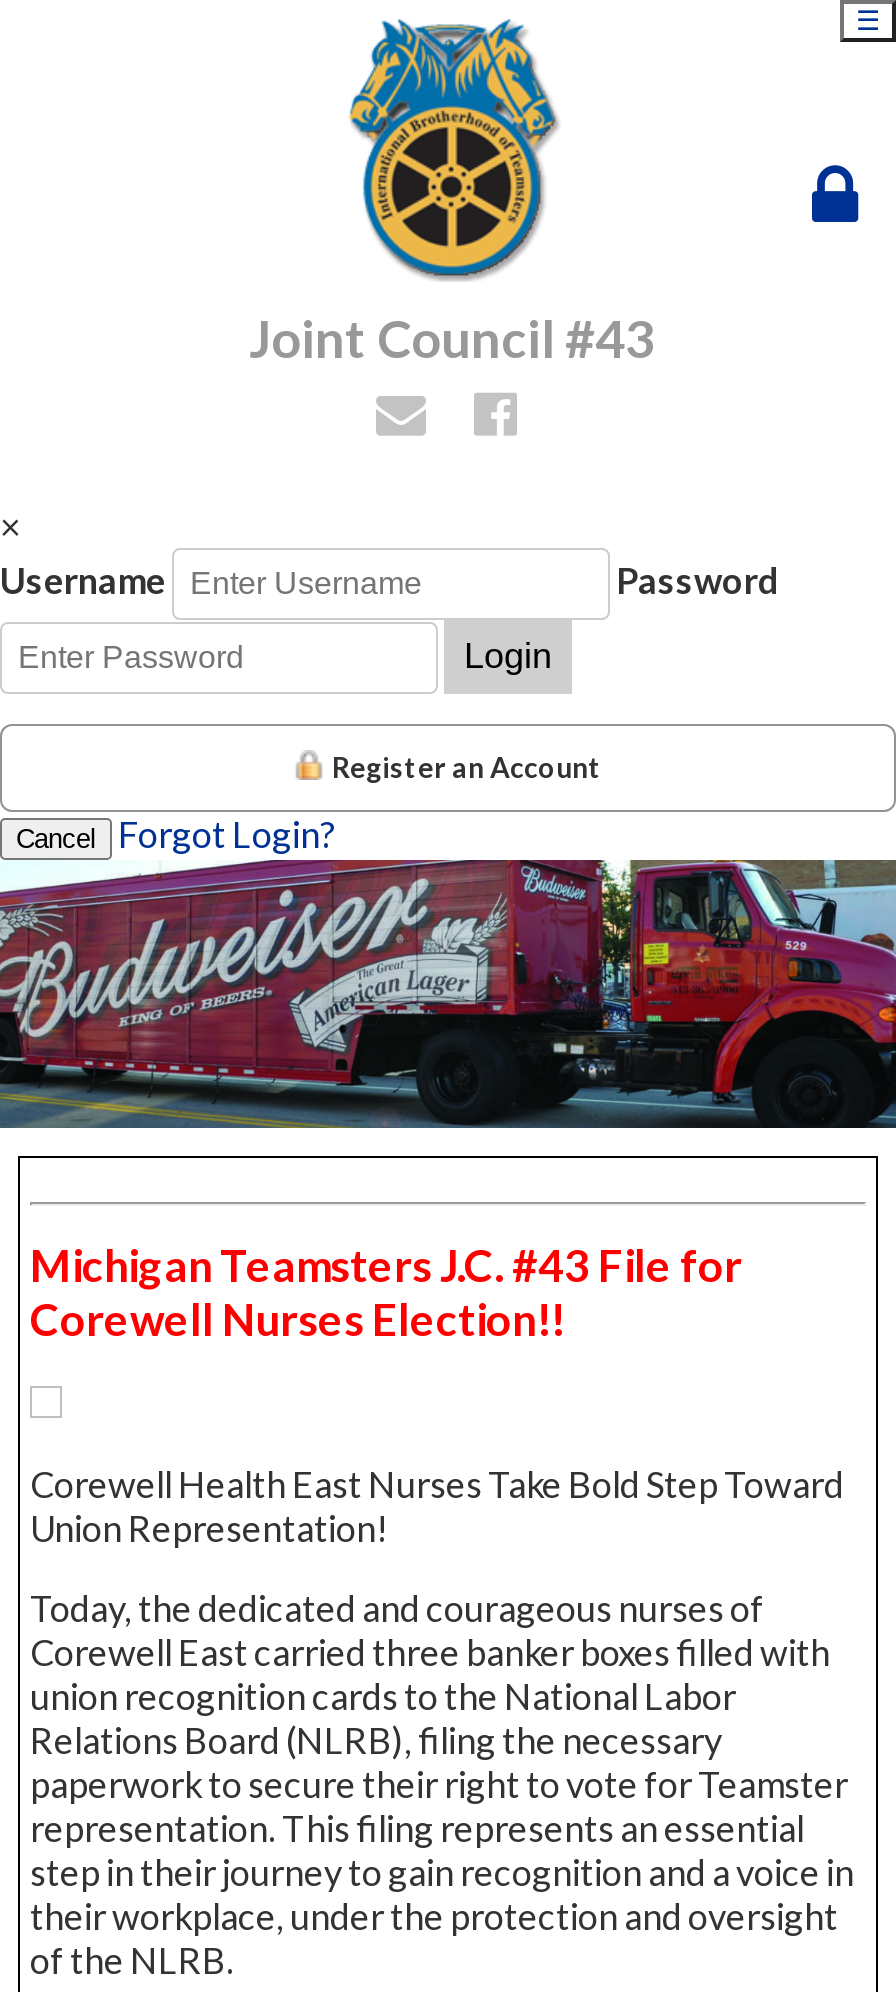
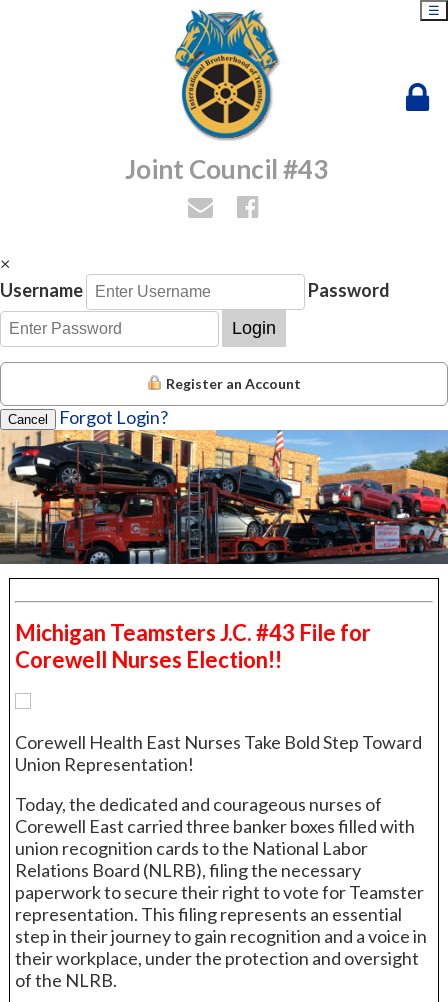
[6,858,890,1130] [image] -> [3,429,445,565] [image]

